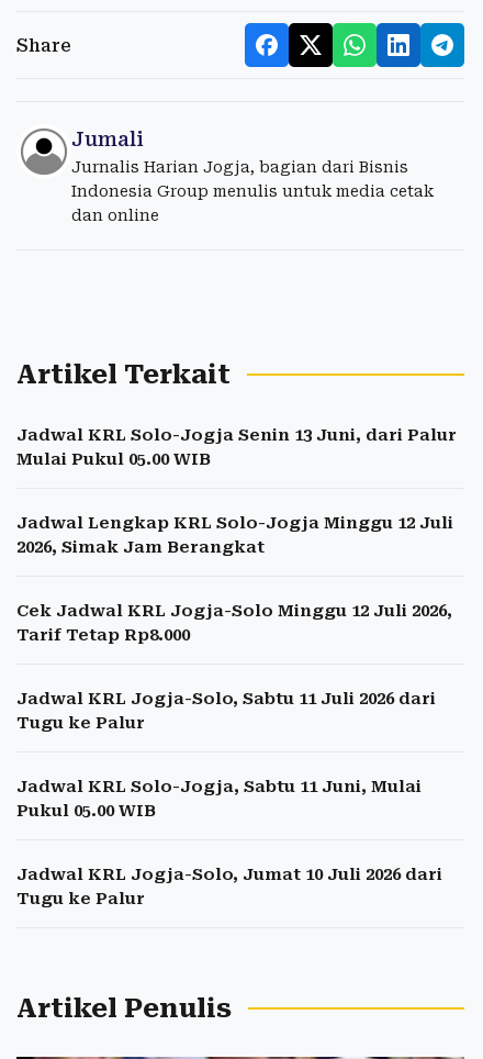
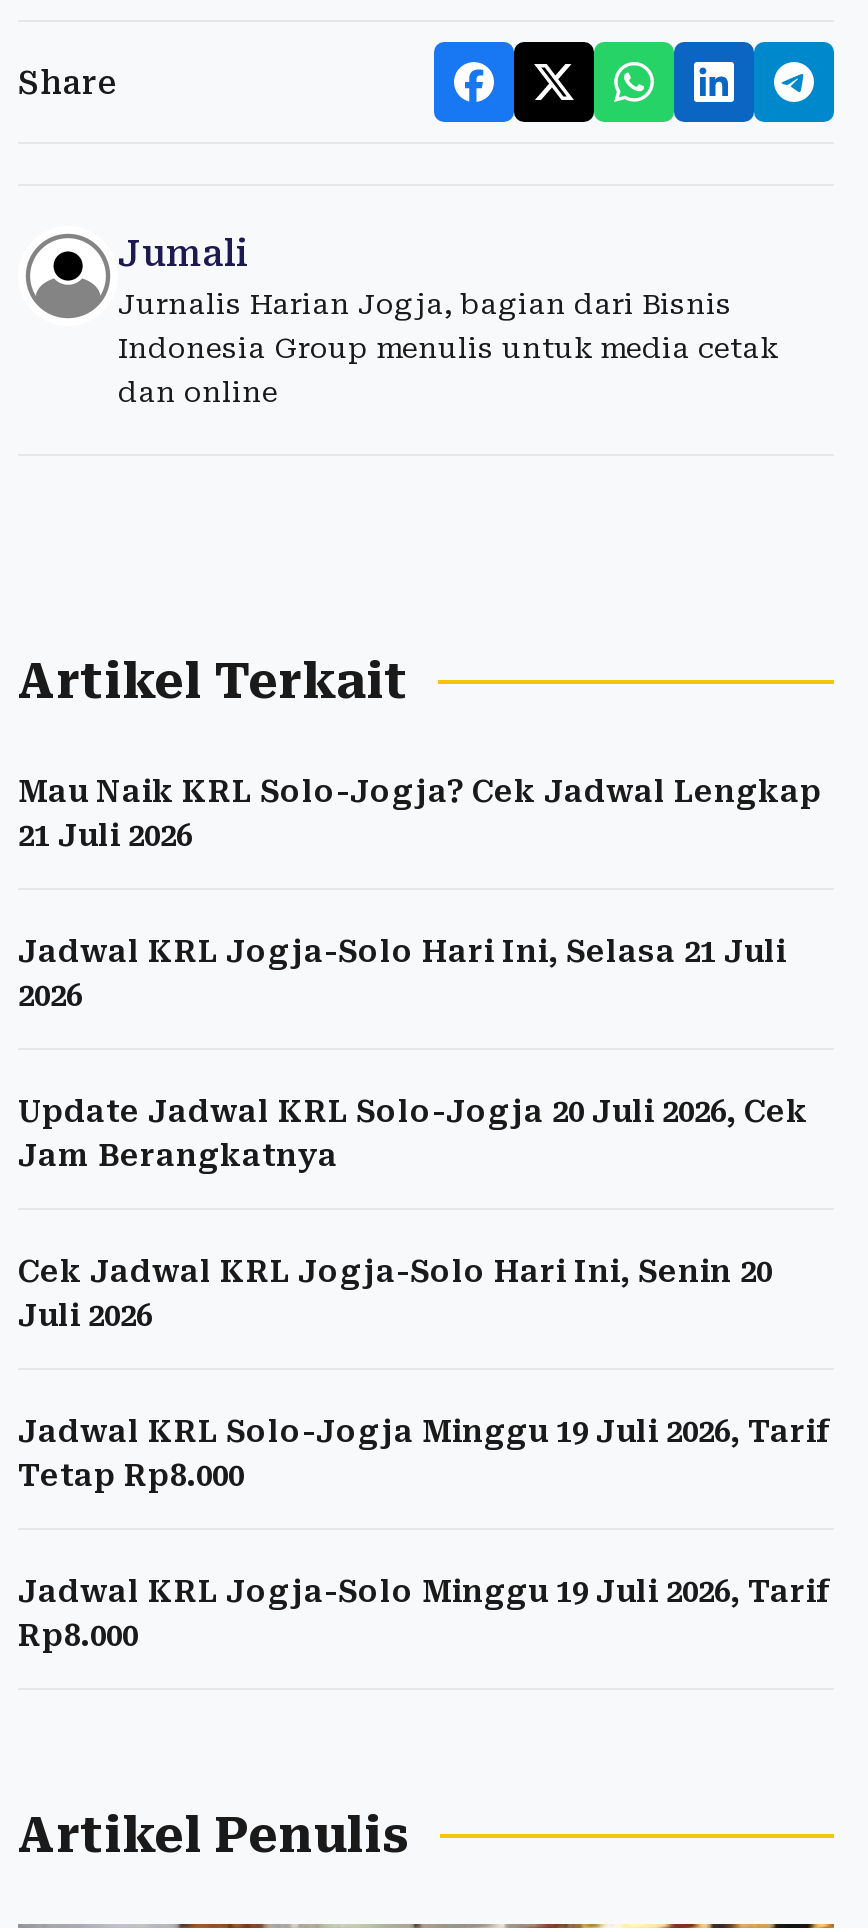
[16,425,457,469] Jadwal KRL Solo-Jogja Senin 13 Juni, dari Palur | Mulai Pukul 05.00 WIB -> [18,774,822,854] Mau Naik KRL Solo-Jogja? Cek Jadwal Lengkap | 21 Juli 2026
[16,513,453,557] Jadwal Lengkap KRL Solo-Jogja Minggu 12 Juli | 2026, Simak Jam Berangkat -> [18,934,786,1014] Jadwal KRL Jogja-Solo Hari Ini, Selasa 21 Juli | 2026
[16,601,452,645] Cek Jadwal KRL Jogja-Solo Minggu 12 Juli 2026, | Tarif Tetap Rp8.000 -> [18,1094,808,1174] Update Jadwal KRL Solo-Jogja 20 Juli 2026, Cek | Jam Berangkatnya
[16,689,436,733] Jadwal KRL Jogja-Solo, Sabtu 11 Juli 2026 dari | Tugu ke Palur -> [18,1254,772,1334] Cek Jadwal KRL Jogja-Solo Hari Ini, Senin 20 | Juli 2026
[16,777,422,821] Jadwal KRL Solo-Jogja, Sabtu 11 Juni, Mulai | Pukul 05.00 WIB -> [18,1414,830,1494] Jadwal KRL Solo-Jogja Minggu 19 Juli 2026, Tarif | Tetap Rp8.000
[16,865,442,909] Jadwal KRL Jogja-Solo, Jumat 10 Juli 2026 dari | Tugu ke Palur -> [18,1574,830,1654] Jadwal KRL Jogja-Solo Minggu 19 Juli 2026, Tarif | Rp8.000

